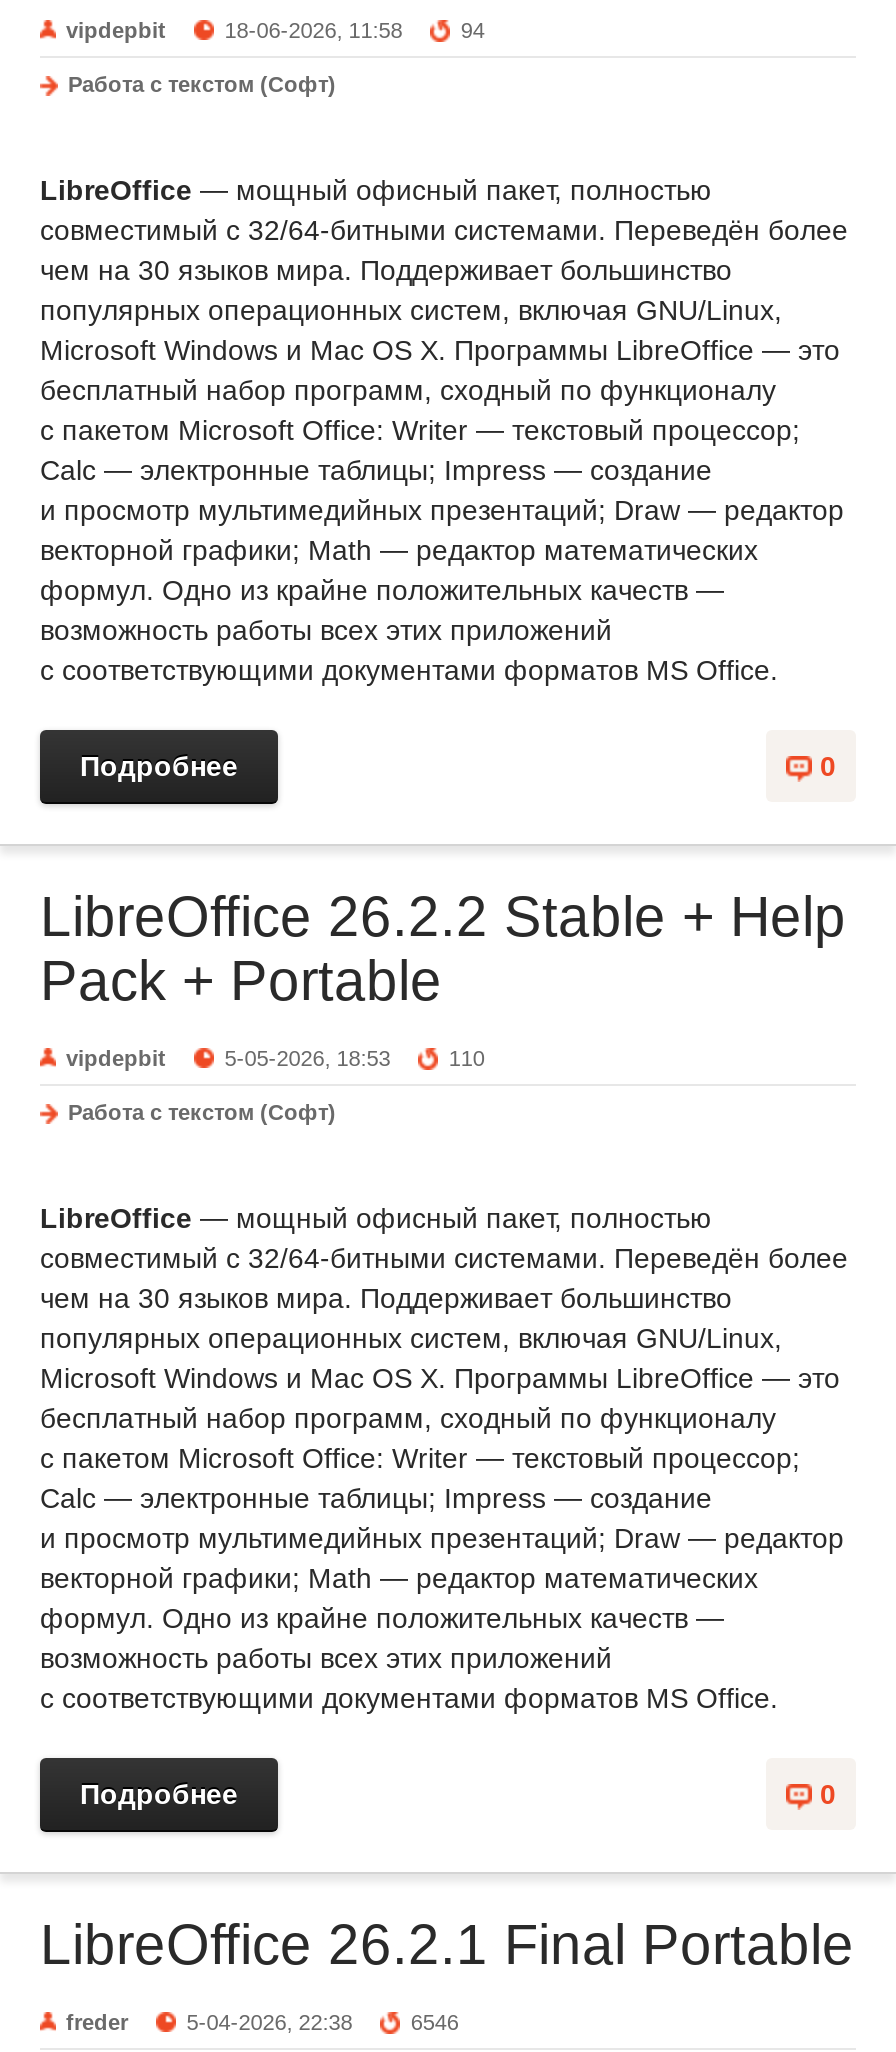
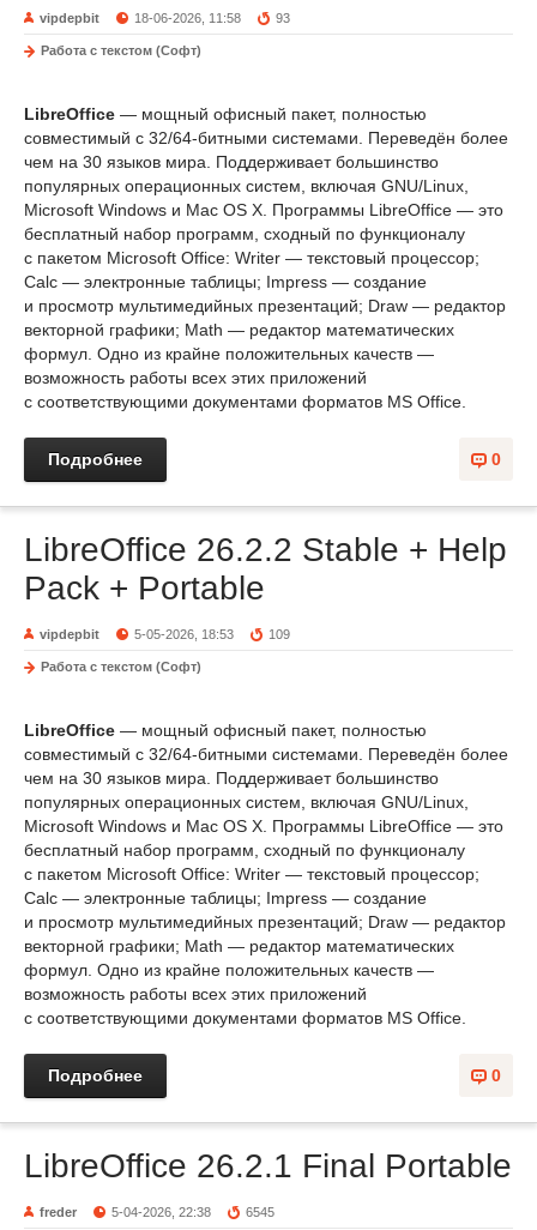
[461,18,485,42] 94 -> [276,11,291,25] 93
[449,1046,485,1070] 110 -> [269,627,291,641] 109
[411,2010,459,2034] 6546 -> [246,1205,275,1219] 6545

